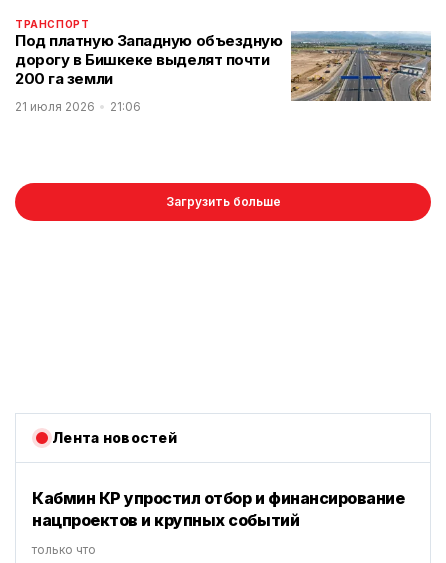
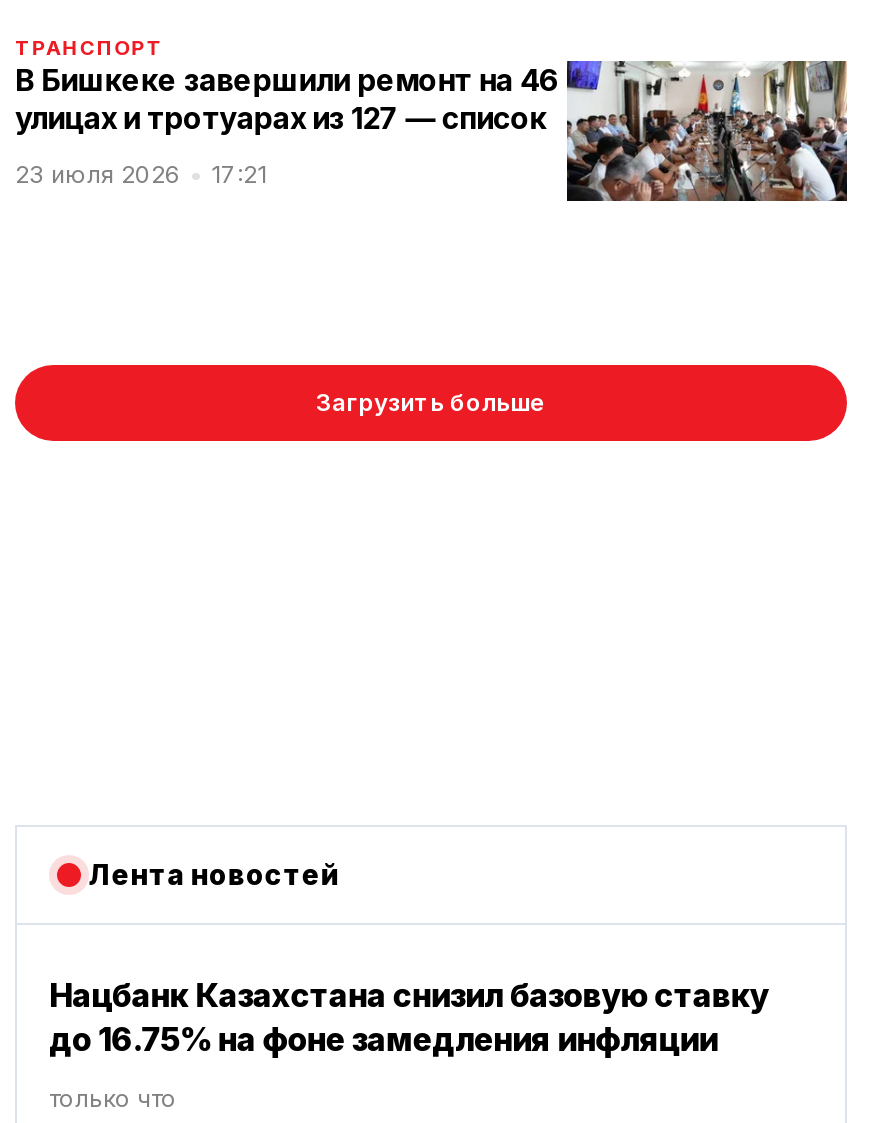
[15,31,432,102] [image] | Под платную Западную объездную | дорогу в Бишкеке выделят почти | 200 га земли -> [15,59,849,203] [image] | В Бишкеке завершили ремонт на 46 | улицах и тротуарах из 127 — список
[15,99,141,114] 21 июля 2026 | 21:06 -> [15,160,267,190] 23 июля 2026 | 17:21
[32,487,404,529] Кабмин КР упростил отбор и финансирование | нацпроектов и крупных событий -> [49,974,769,1058] Нацбанк Казахстана снизил базовую ставку | до 16.75% на фоне замедления инфляции

